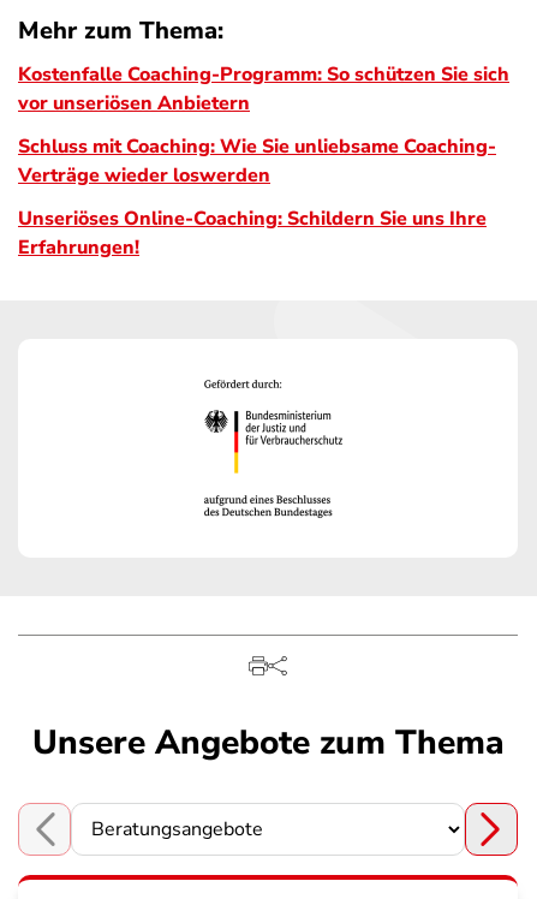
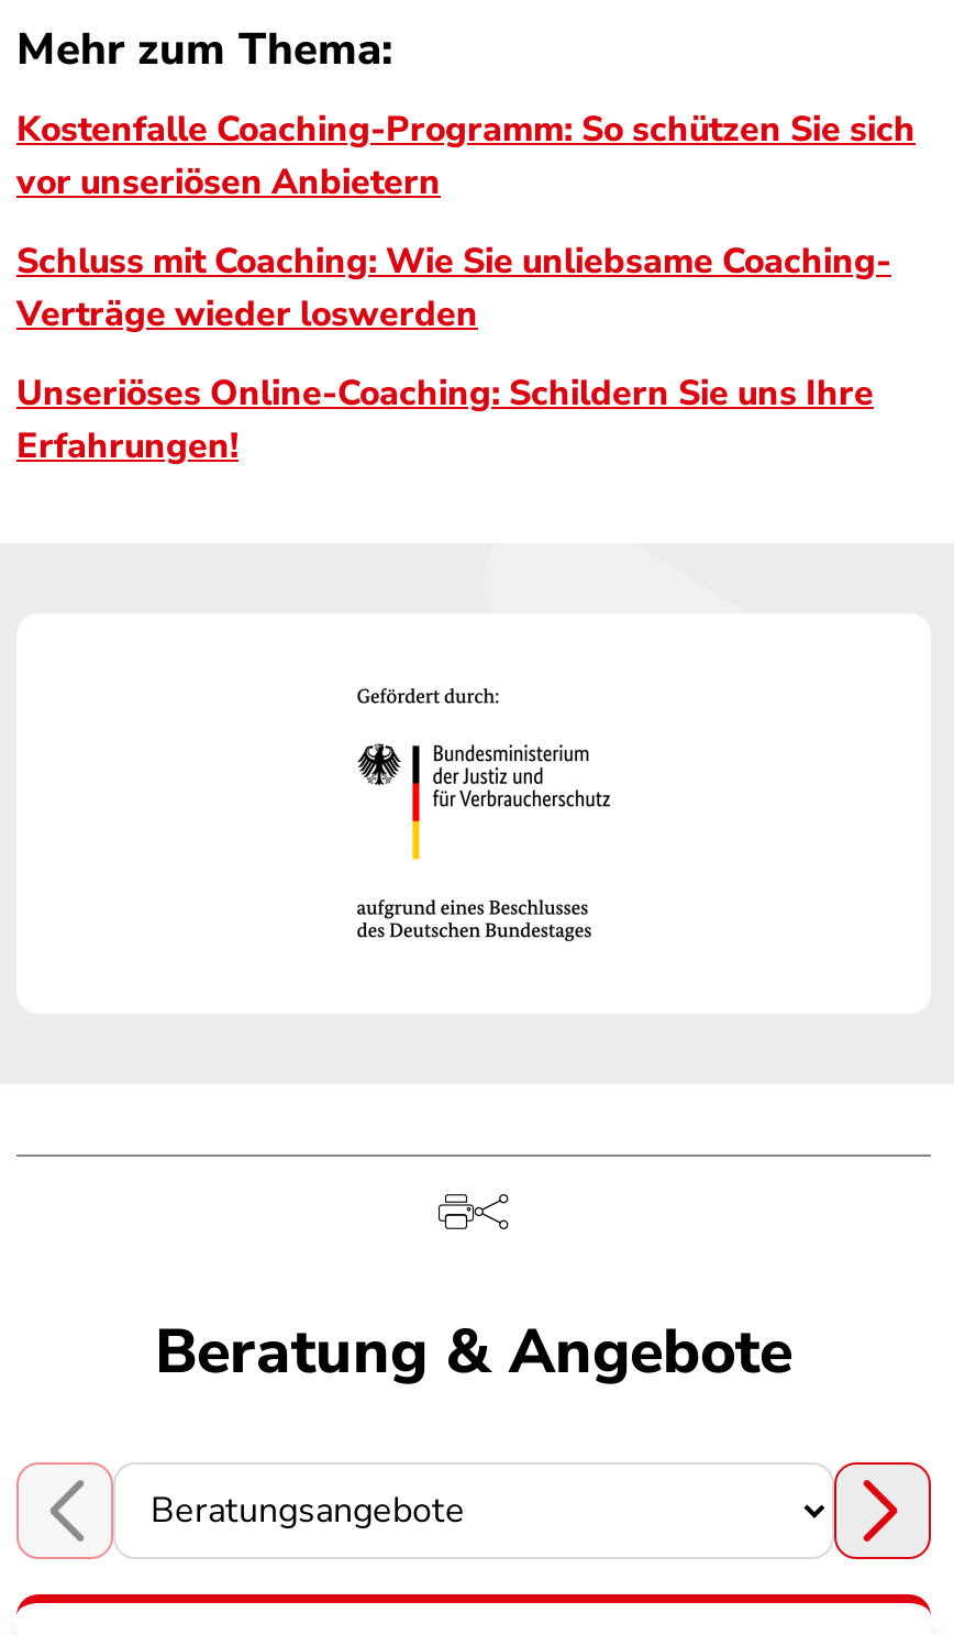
[32,720,504,766] Unsere Angebote zum Thema -> [155,1311,792,1394] Beratung & Angebote

